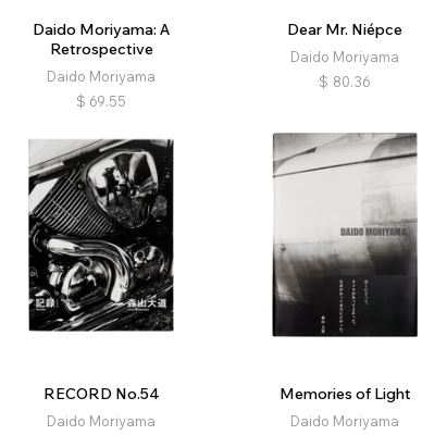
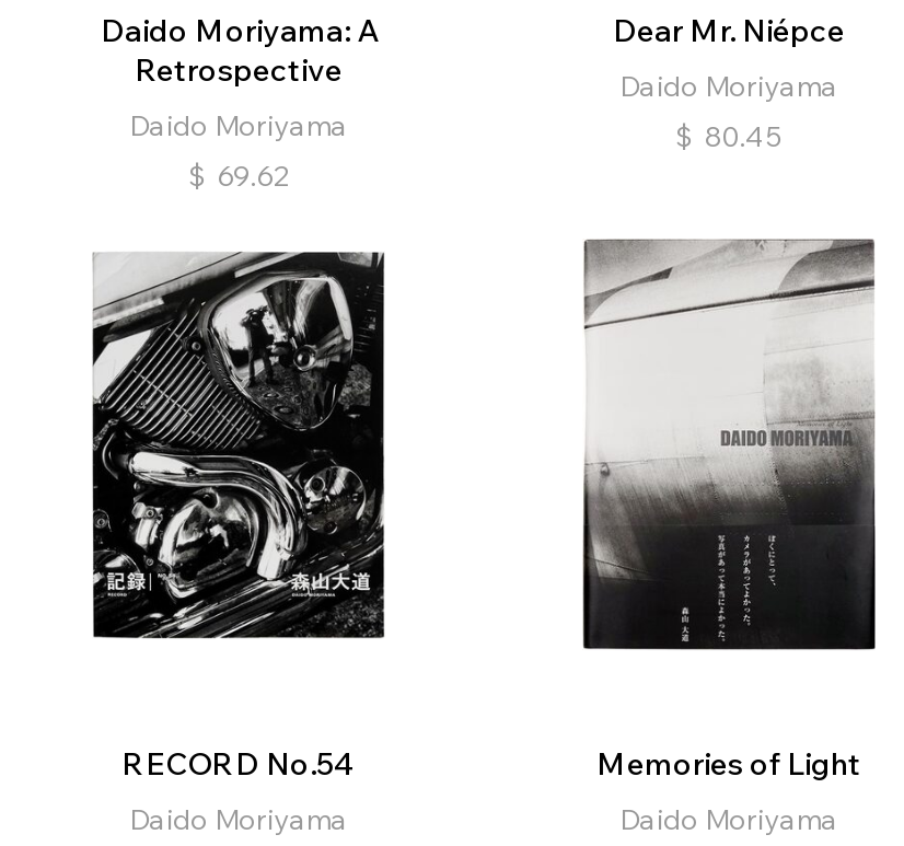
[319,73,371,90] $ 80.36 -> [675,118,782,153] $ 80.45
[76,93,127,110] $ 69.55 -> [188,158,289,193] $ 69.62

